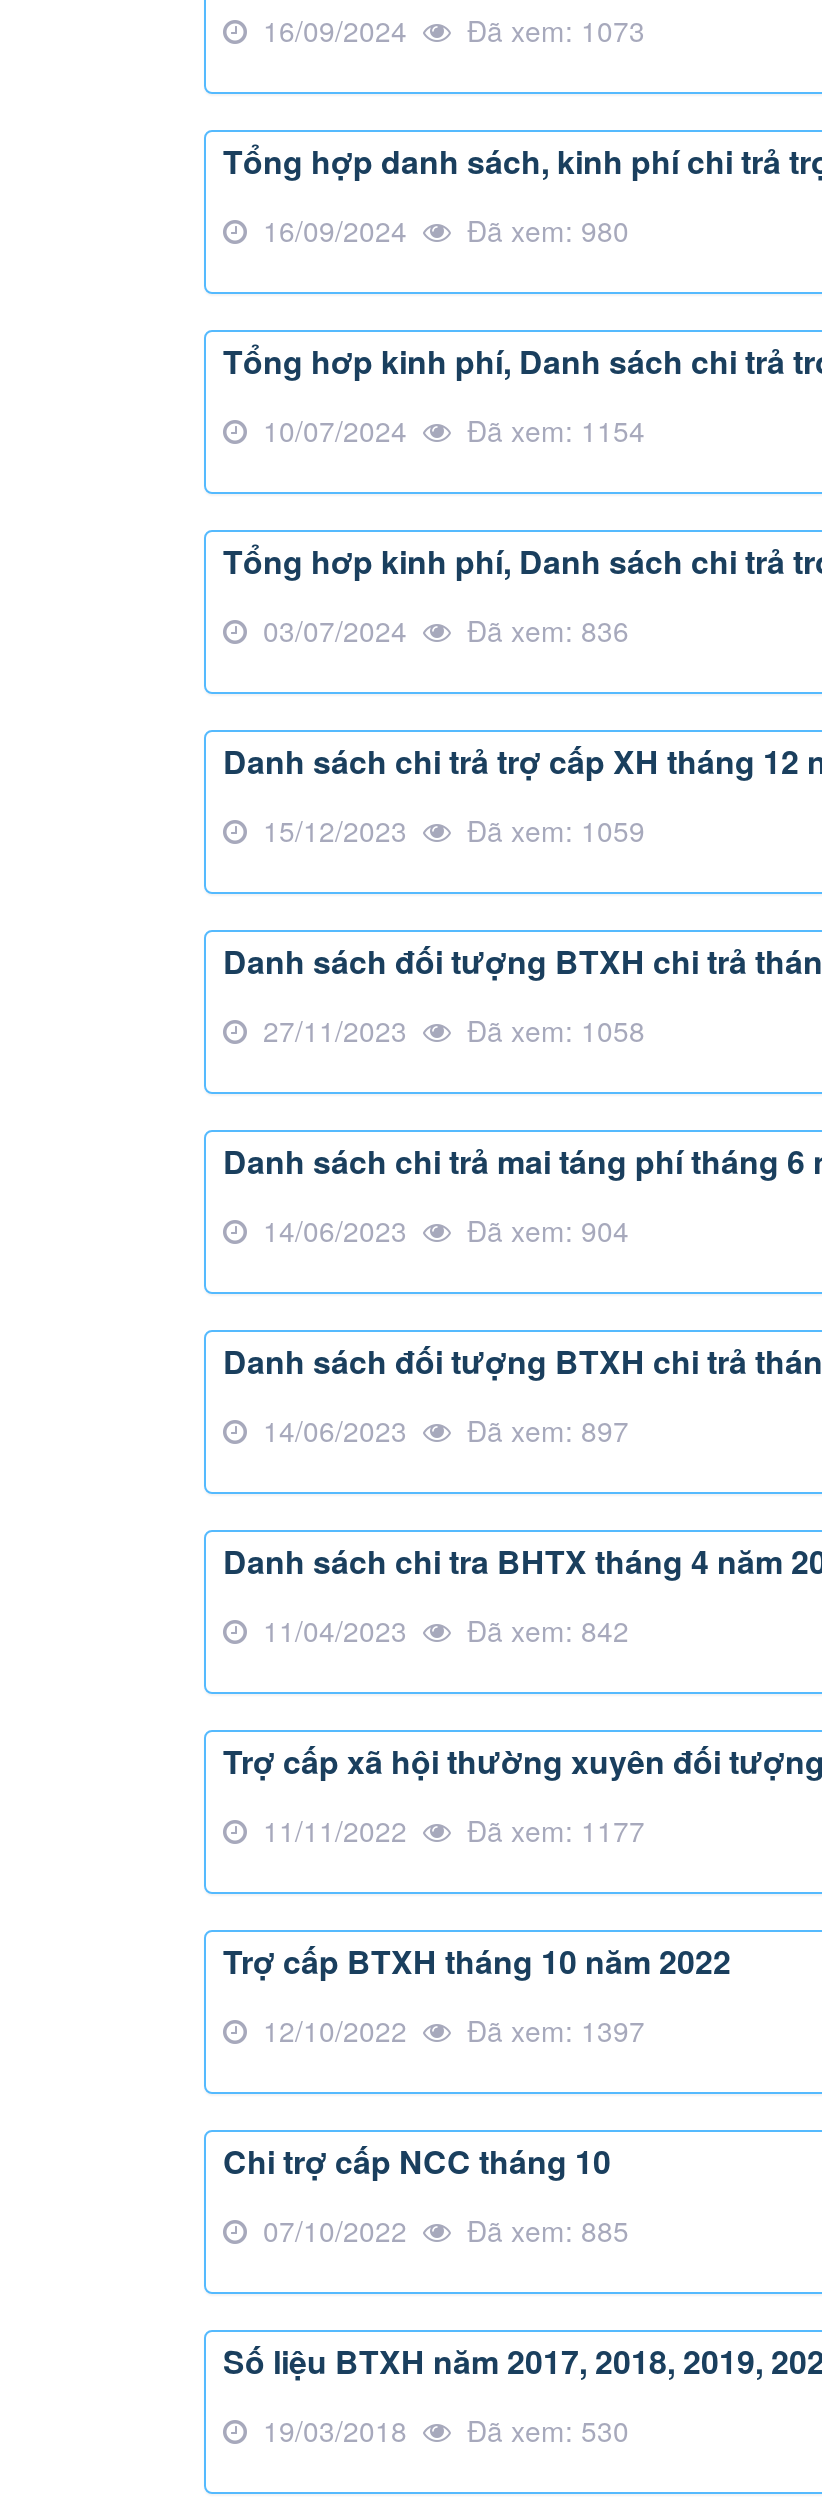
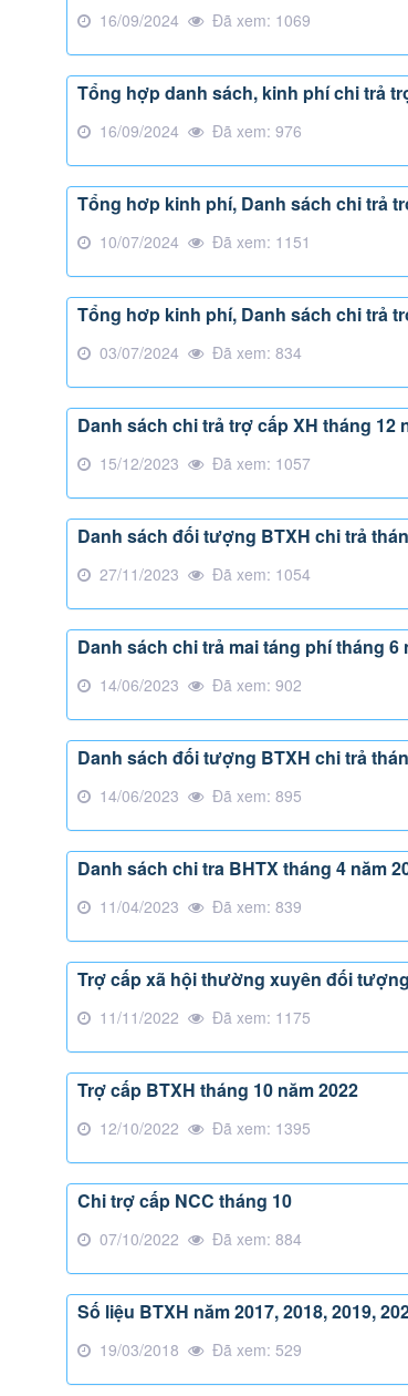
[255,10,645,50] 16/09/2024 Đã xem: 1073 -> [95,9,310,31] 16/09/2024 Đã xem: 1069
[255,210,629,250] 16/09/2024 Đã xem: 980 -> [95,120,301,142] 16/09/2024 Đã xem: 976
[255,410,645,450] 10/07/2024 Đã xem: 1154 -> [95,230,310,252] 10/07/2024 Đã xem: 1151
[255,610,629,650] 03/07/2024 Đã xem: 836 -> [95,341,301,363] 03/07/2024 Đã xem: 834
[255,810,645,850] 15/12/2023 Đã xem: 1059 -> [95,452,310,474] 15/12/2023 Đã xem: 1057
[255,1010,645,1050] 27/11/2023 Đã xem: 1058 -> [95,563,310,585] 27/11/2023 Đã xem: 1054
[255,1210,629,1250] 14/06/2023 Đã xem: 904 -> [95,674,301,696] 14/06/2023 Đã xem: 902
[255,1410,629,1450] 14/06/2023 Đã xem: 897 -> [95,784,301,806] 14/06/2023 Đã xem: 895
[255,1610,629,1650] 11/04/2023 Đã xem: 842 -> [95,895,301,917] 11/04/2023 Đã xem: 839
[255,1810,645,1850] 11/11/2022 Đã xem: 1177 -> [95,1006,310,1028] 11/11/2022 Đã xem: 1175
[255,2010,645,2050] 12/10/2022 Đã xem: 1397 -> [95,1117,310,1139] 12/10/2022 Đã xem: 1395
[255,2210,629,2250] 07/10/2022 Đã xem: 885 -> [95,1227,301,1250] 07/10/2022 Đã xem: 884
[255,2410,629,2450] 19/03/2018 Đã xem: 530 -> [95,1338,301,1360] 19/03/2018 Đã xem: 529

